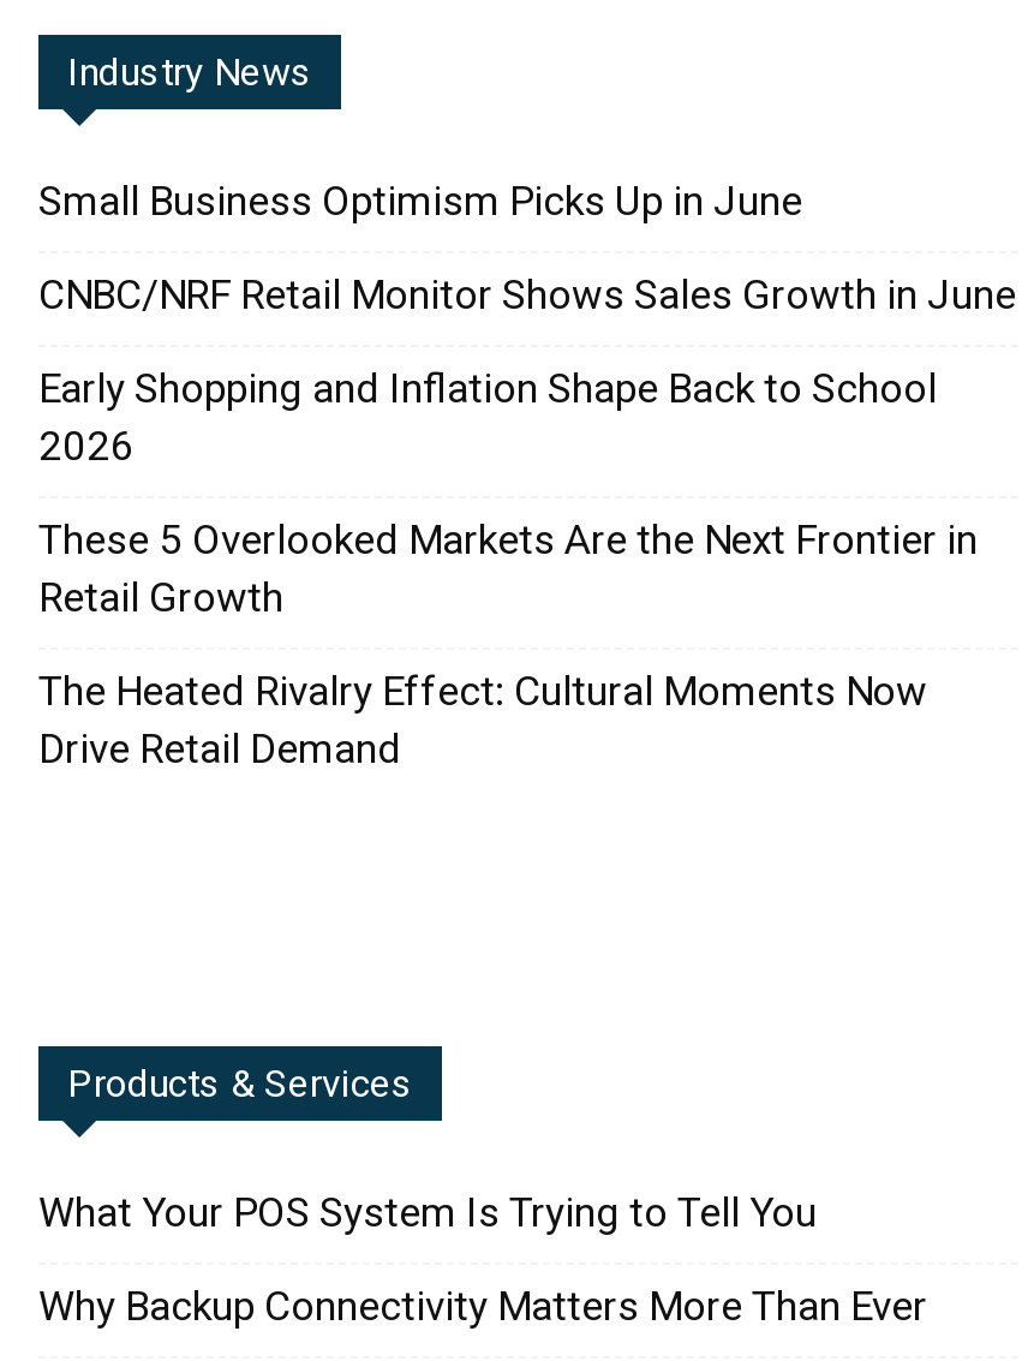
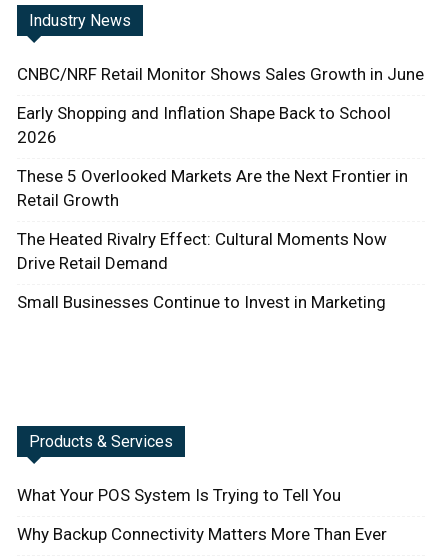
[38,177,802,225] Small Business Optimism Picks Up in June -> none
moved [38,270,1016,772] -> [17,64,424,273]: CNBC/NRF Retail Monitor Shows Sales Growth in June | Early Shopping and Inflation Shape Back to School | 2026 | These 5 Overlooked Markets Are the Next Frontier in | Retail Growth | The Heated Rivalry Effect: Cultural Moments Now | Drive Retail Demand
none -> [17,292,386,312] Small Businesses Continue to Invest in Marketing

